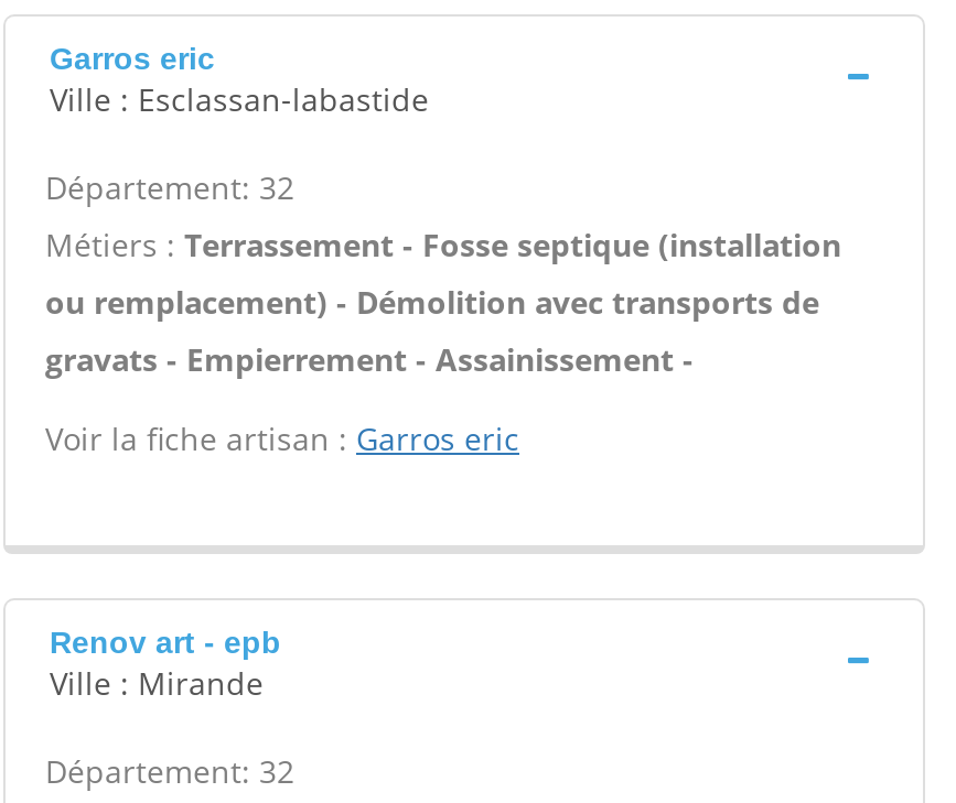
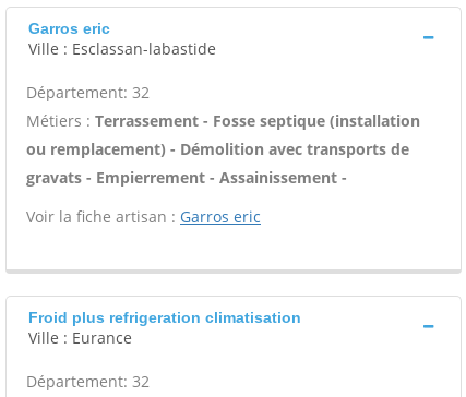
[50,625,281,704] Renov art - epb | Ville : Mirande -> [28,309,301,348] Froid plus refrigeration climatisation | Ville : Eurance

